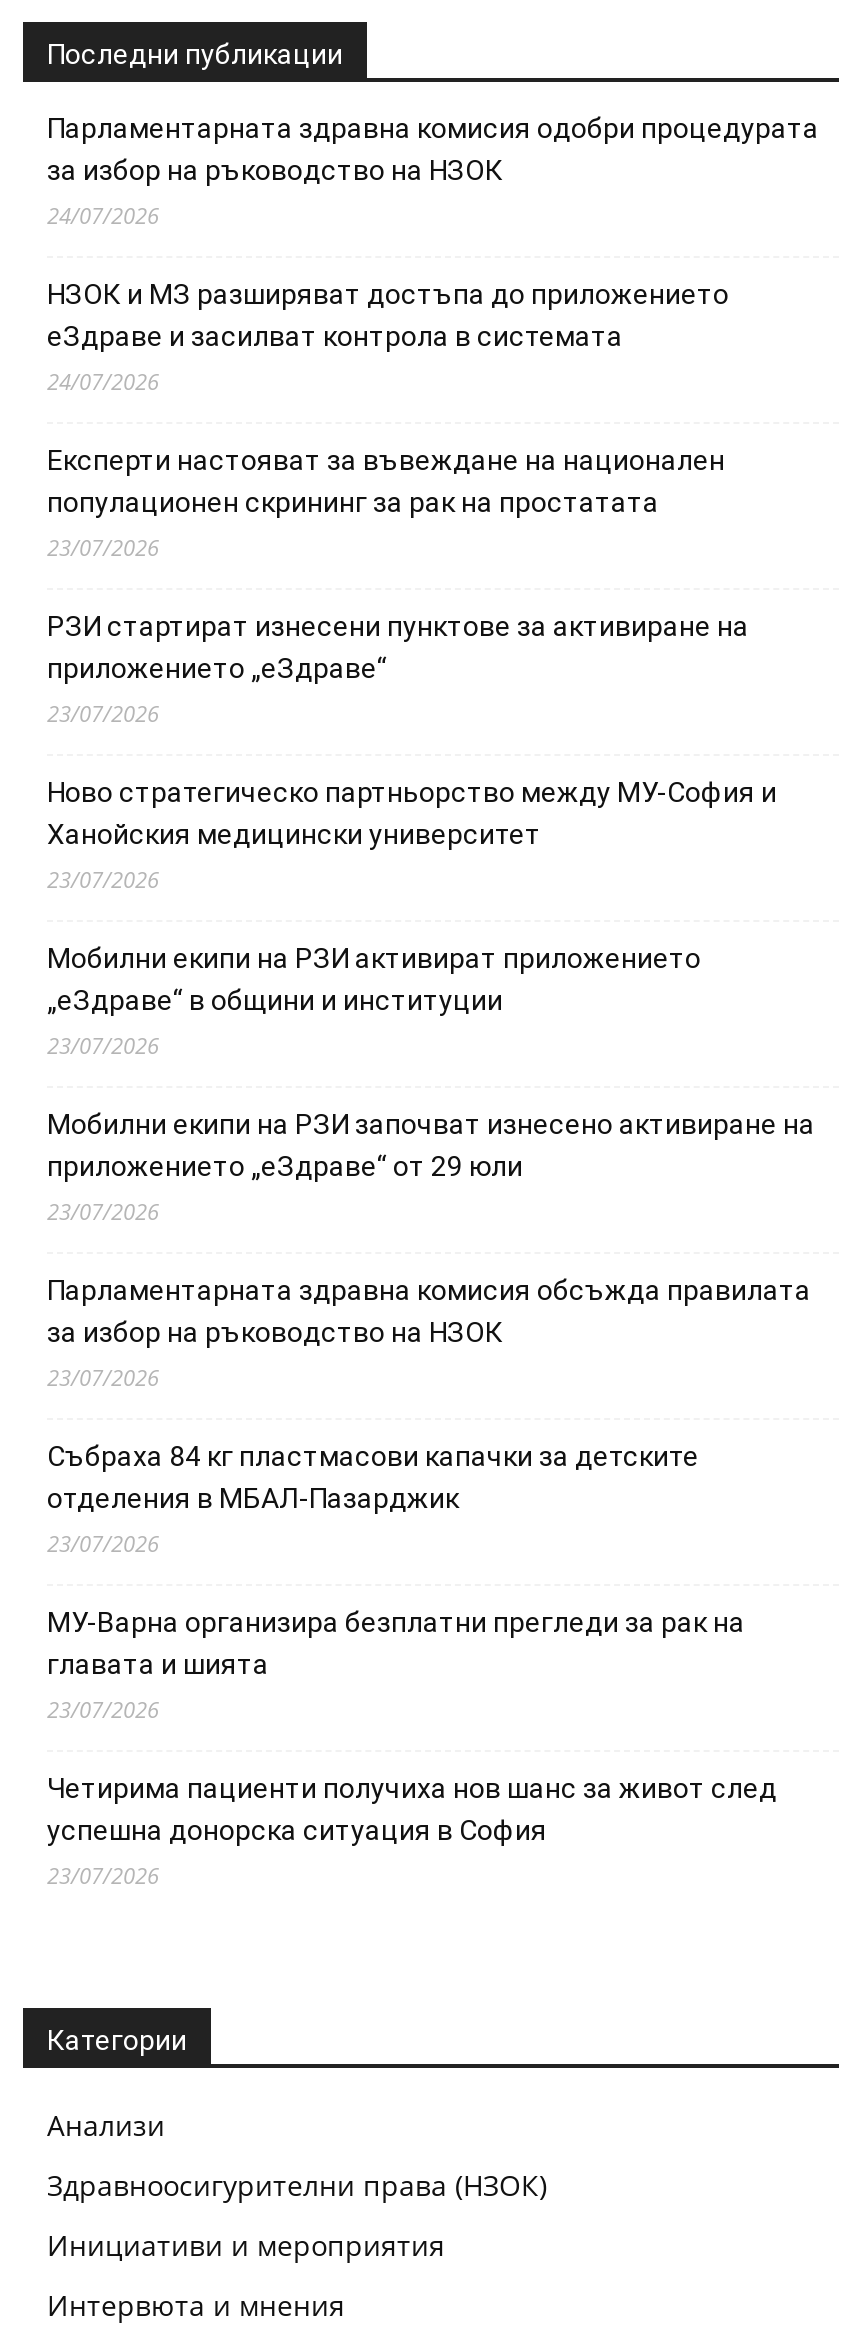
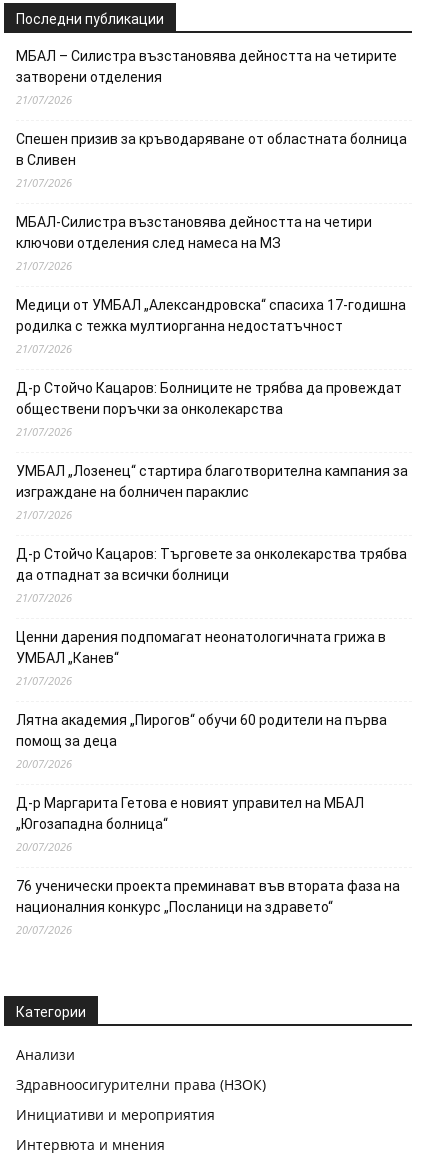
[47,113,819,231] Парламентарната здравна комисия одобри процедурата | за избор на ръководство на НЗОК | 24/07/2026 -> [16,48,397,107] МБАЛ – Силистра възстановява дейността на четирите | затворени отделения | 21/07/2026
[47,279,729,397] НЗОК и МЗ разширяват достъпа до приложението | еЗдраве и засилват контрола в системата | 24/07/2026 -> [16,131,407,190] Спешен призив за кръводаряване от областната болница | в Сливен | 21/07/2026
[47,445,725,563] Експерти настояват за въвеждане на национален | популационен скрининг за рак на простатата | 23/07/2026 -> [16,214,372,273] МБАЛ-Силистра възстановява дейността на четири | ключови отделения след намеса на МЗ | 21/07/2026
[47,611,749,729] РЗИ стартират изнесени пунктове за активиране на | приложението „еЗдраве“ | 23/07/2026 -> [16,297,406,356] Медици от УМБАЛ „Александровска“ спасиха 17-годишна | родилка с тежка мултиорганна недостатъчност | 21/07/2026
[47,777,777,895] Ново стратегическо партньорство между МУ-София и | Ханойския медицински университет | 23/07/2026 -> [16,380,402,439] Д-р Стойчо Кацаров: Болниците не трябва да провеждат | обществени поръчки за онколекарства | 21/07/2026
[47,943,701,1061] Мобилни екипи на РЗИ активират приложението | „еЗдраве“ в общини и институции | 23/07/2026 -> [16,463,408,522] УМБАЛ „Лозенец“ стартира благотворителна кампания за | изграждане на болничен параклис | 21/07/2026
[47,1109,815,1227] Мобилни екипи на РЗИ започват изнесено активиране на | приложението „еЗдраве“ от 29 юли | 23/07/2026 -> [16,546,407,605] Д-р Стойчо Кацаров: Търговете за онколекарства трябва | да отпаднат за всички болници | 21/07/2026
[47,1275,811,1393] Парламентарната здравна комисия обсъжда правилата | за избор на ръководство на НЗОК | 23/07/2026 -> [16,629,386,688] Ценни дарения подпомагат неонатологичната грижа в | УМБАЛ „Канев“ | 21/07/2026
[47,1441,699,1559] Събраха 84 кг пластмасови капачки за детските | отделения в МБАЛ-Пазарджик | 23/07/2026 -> [16,712,387,771] Лятна академия „Пирогов“ обучи 60 родители на първа | помощ за деца | 20/07/2026
[47,1607,745,1725] МУ-Варна организира безплатни прегледи за рак на | главата и шията | 23/07/2026 -> [16,795,364,854] Д-р Маргарита Гетова е новият управител на МБАЛ | „Югозападна болница“ | 20/07/2026
[47,1773,777,1891] Четирима пациенти получиха нов шанс за живот след | успешна донорска ситуация в София | 23/07/2026 -> [16,878,400,937] 76 ученически проекта преминават във втората фаза на | националния конкурс „Посланици на здравето“ | 20/07/2026

